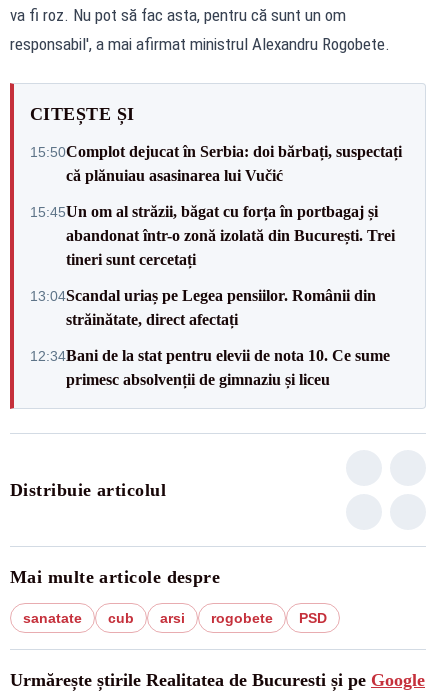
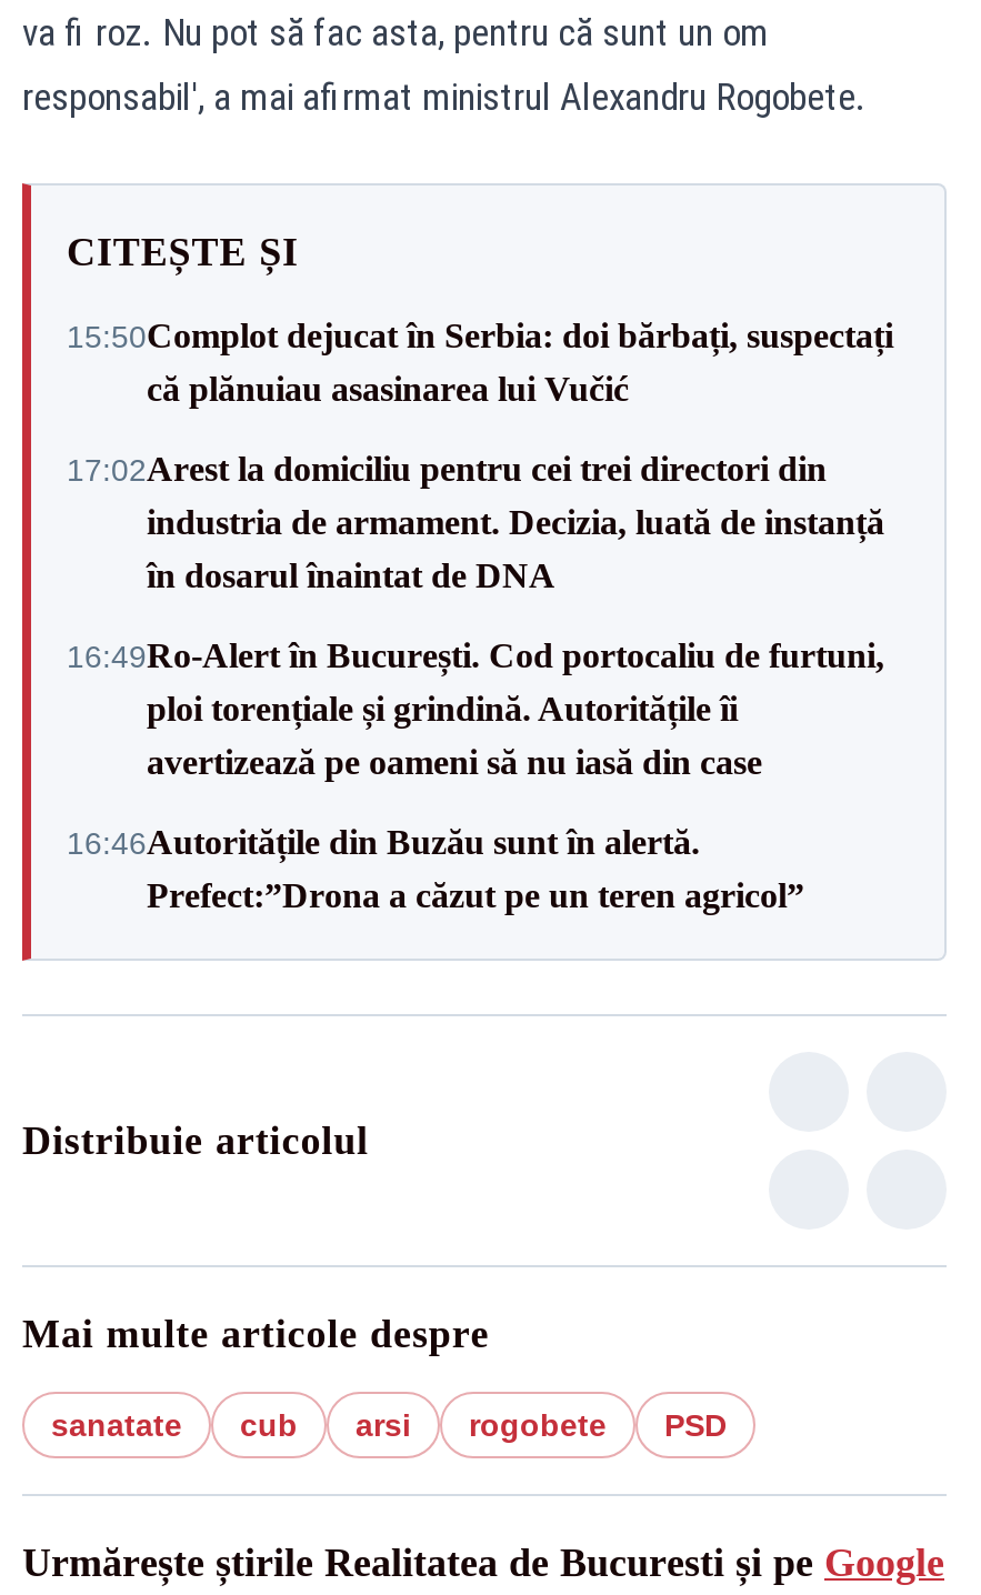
[30,202,395,267] 15:45Un om al străzii, băgat cu forța în portbagaj și | abandonat într-o zonă izolată din București. Trei | tineri sunt cercetați -> [67,450,884,594] 17:02Arest la domiciliu pentru cei trei directori din | industria de armament. Decizia, luată de instanță | în dosarul înaintat de DNA
[30,286,376,327] 13:04Scandal uriaș pe Legea pensiilor. Românii din | străinătate, direct afectați -> [67,636,884,781] 16:49Ro-Alert în București. Cod portocaliu de furtuni, | ploi torențiale și grindină. Autoritățile îi | avertizează pe oameni să nu iasă din case
[30,346,390,387] 12:34Bani de la stat pentru elevii de nota 10. Ce sume | primesc absolvenții de gimnaziu și liceu -> [67,823,804,914] 16:46Autoritățile din Buzău sunt în alertă. | Prefect:”Drona a căzut pe un teren agricol”

